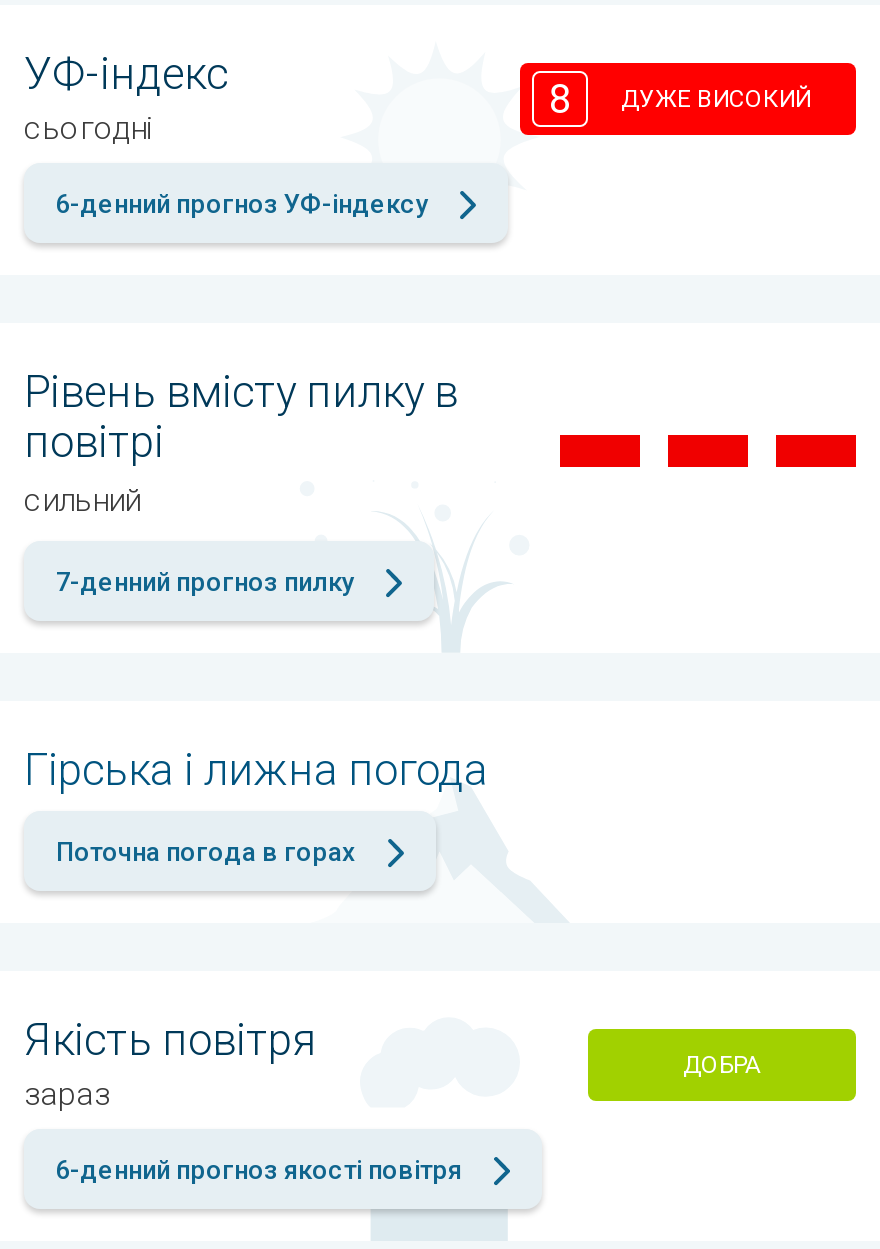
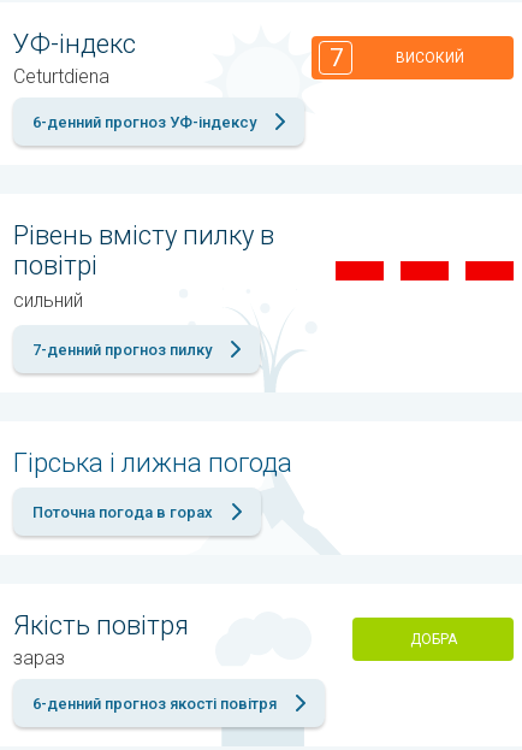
[549,74,811,122] 8 | ДУЖЕ ВИСОКИЙ -> [329,44,464,72] 7 | ВИСОКИЙ
[24,109,152,147] сьогодні -> [13,65,109,88] Ceturtdiena

